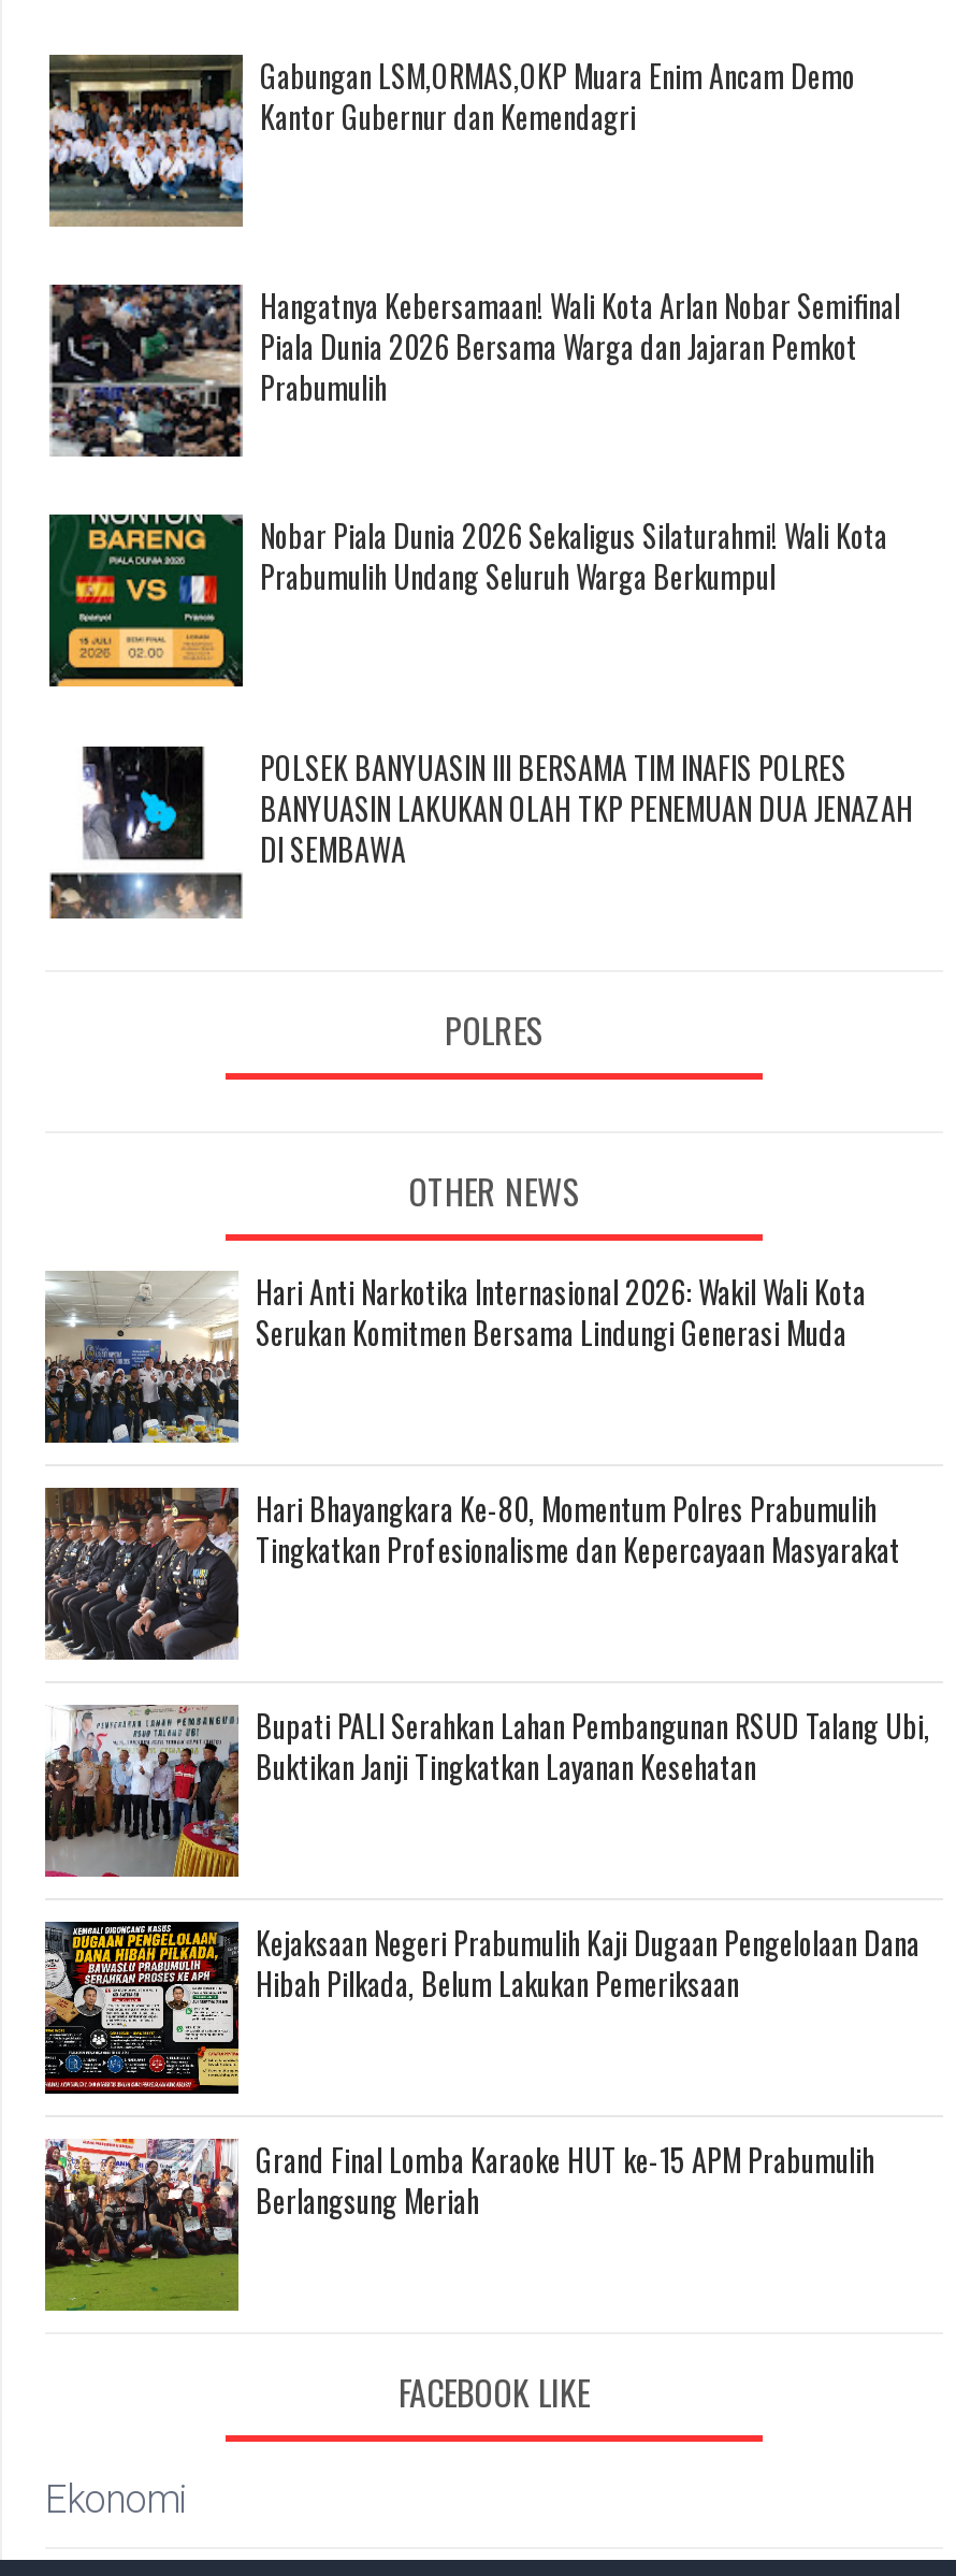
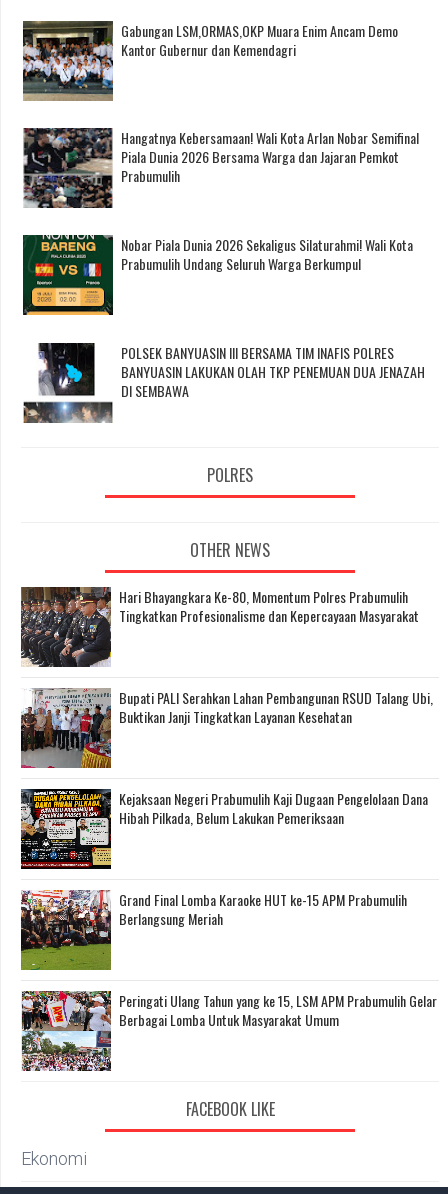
[43,1269,866,1445] [image] | Hari Anti Narkotika Internasional 2026: Wakil Wali Kota | Serukan Komitmen Bersama Lindungi Generasi Muda -> none
moved [41,1484,930,2223] -> [19,585,433,929]: [image] | Hari Bhayangkara Ke-80, Momentum Polres Prabumulih | Tingkatkan Profesionalisme dan Kepercayaan Masyarakat | ... | Grand Final Lomba Karaoke HUT ke-15 APM Prabumulih | Berlangsung Meriah
moved [41,2134,249,2313] -> [19,888,116,971]: [image]
none -> [21,990,437,1072] [image] | Peringati Ulang Tahun yang ke 15, LSM APM Prabumulih Gelar | Berbagai Lomba Untuk Masyarakat Umum

